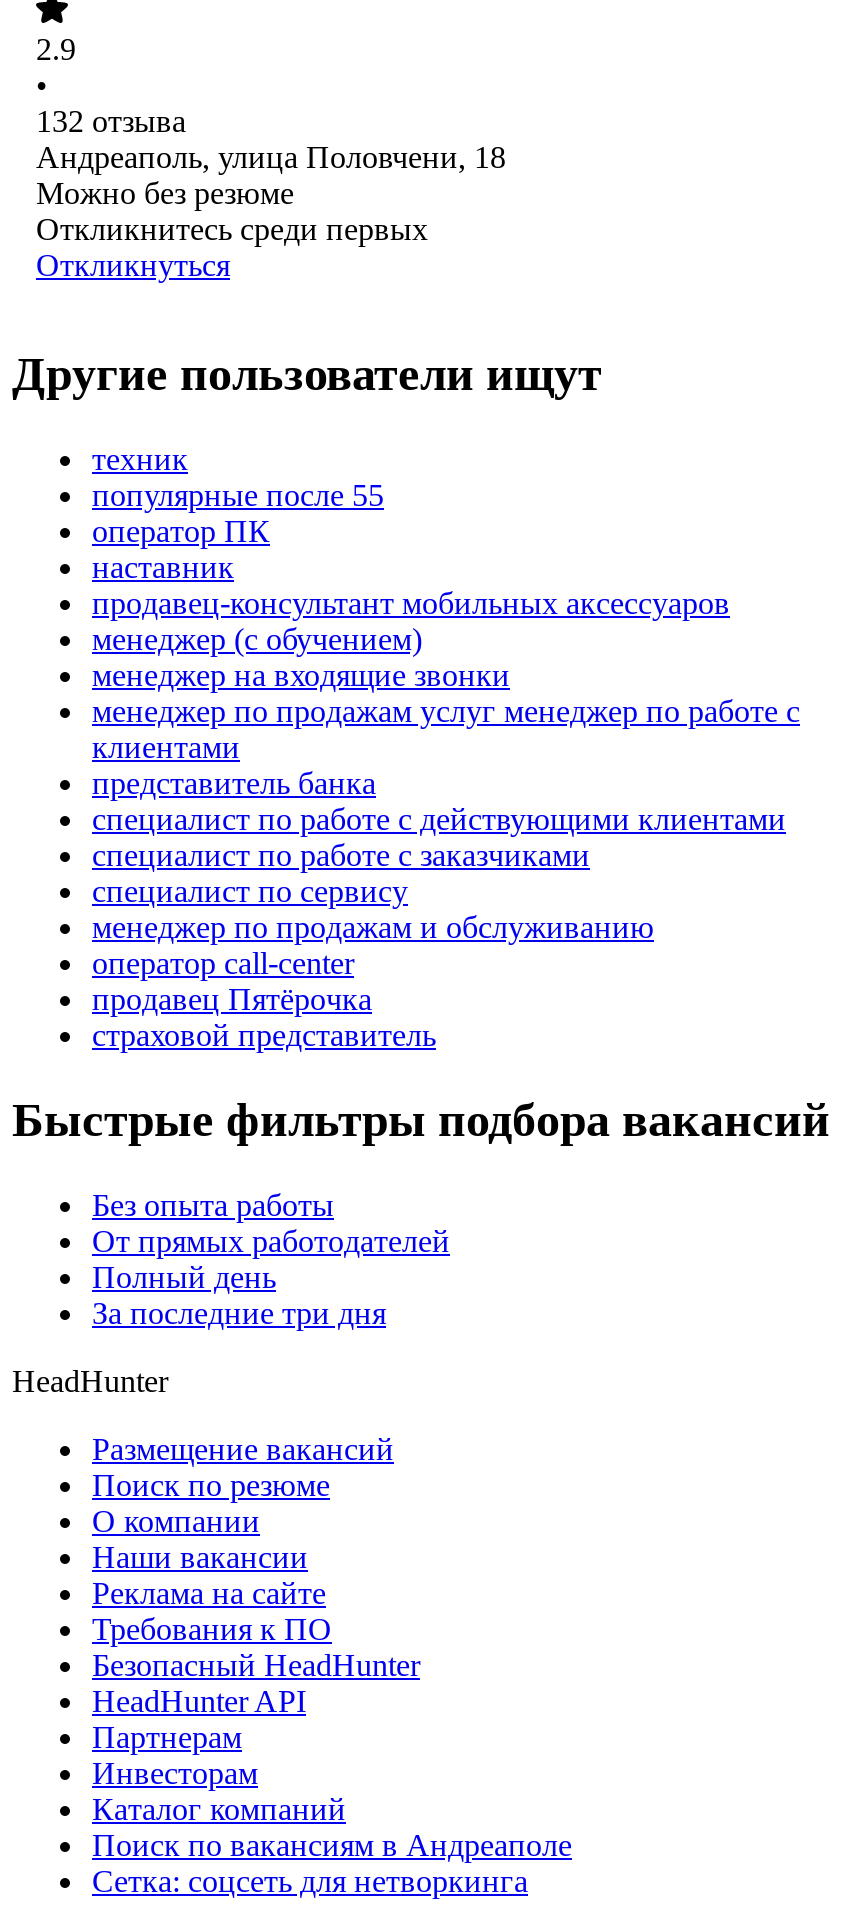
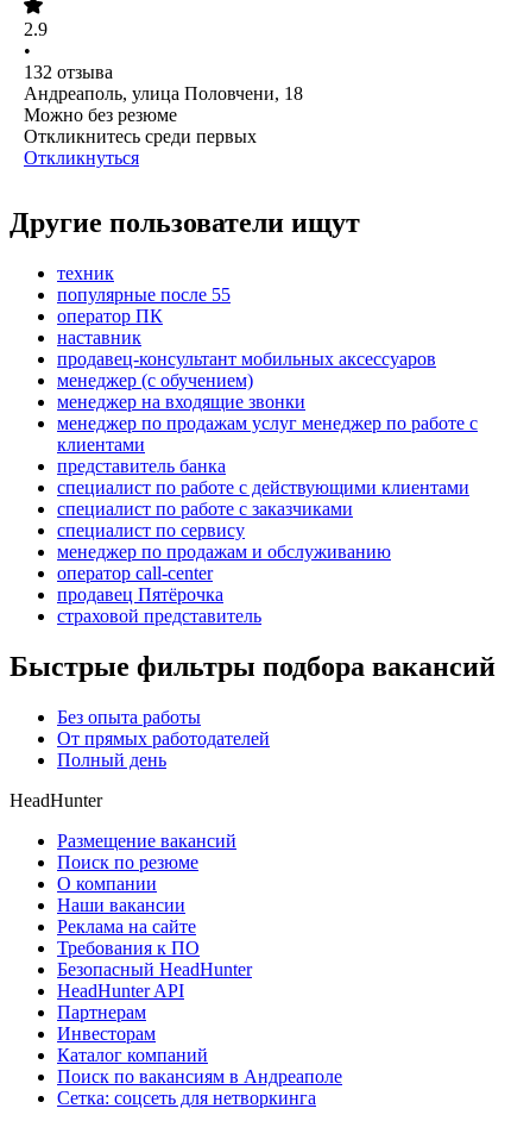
[92,1296,386,1330] За последние три дня -> none

